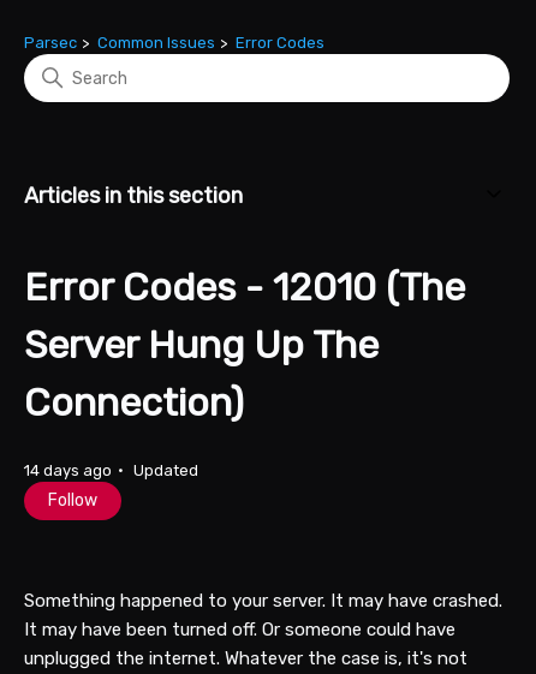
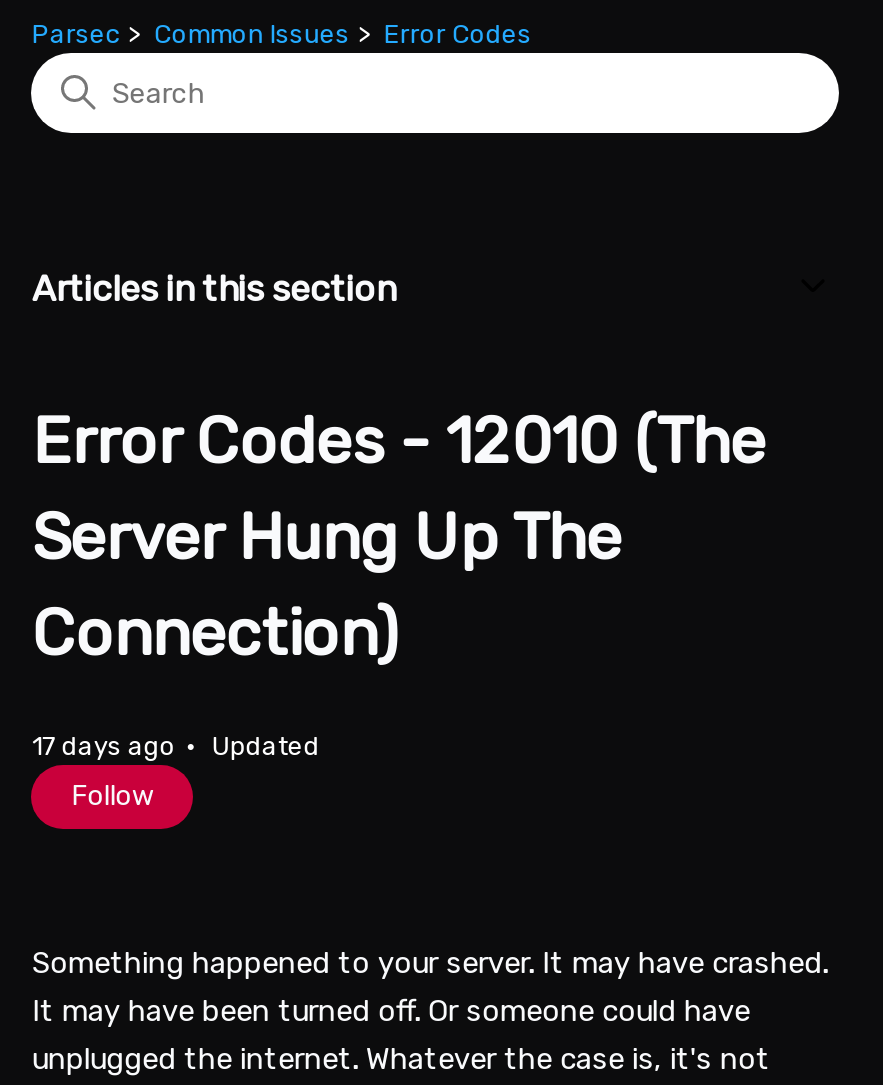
[25,461,199,479] 14 days ago Updated -> [32,730,320,760] 17 days ago Updated

